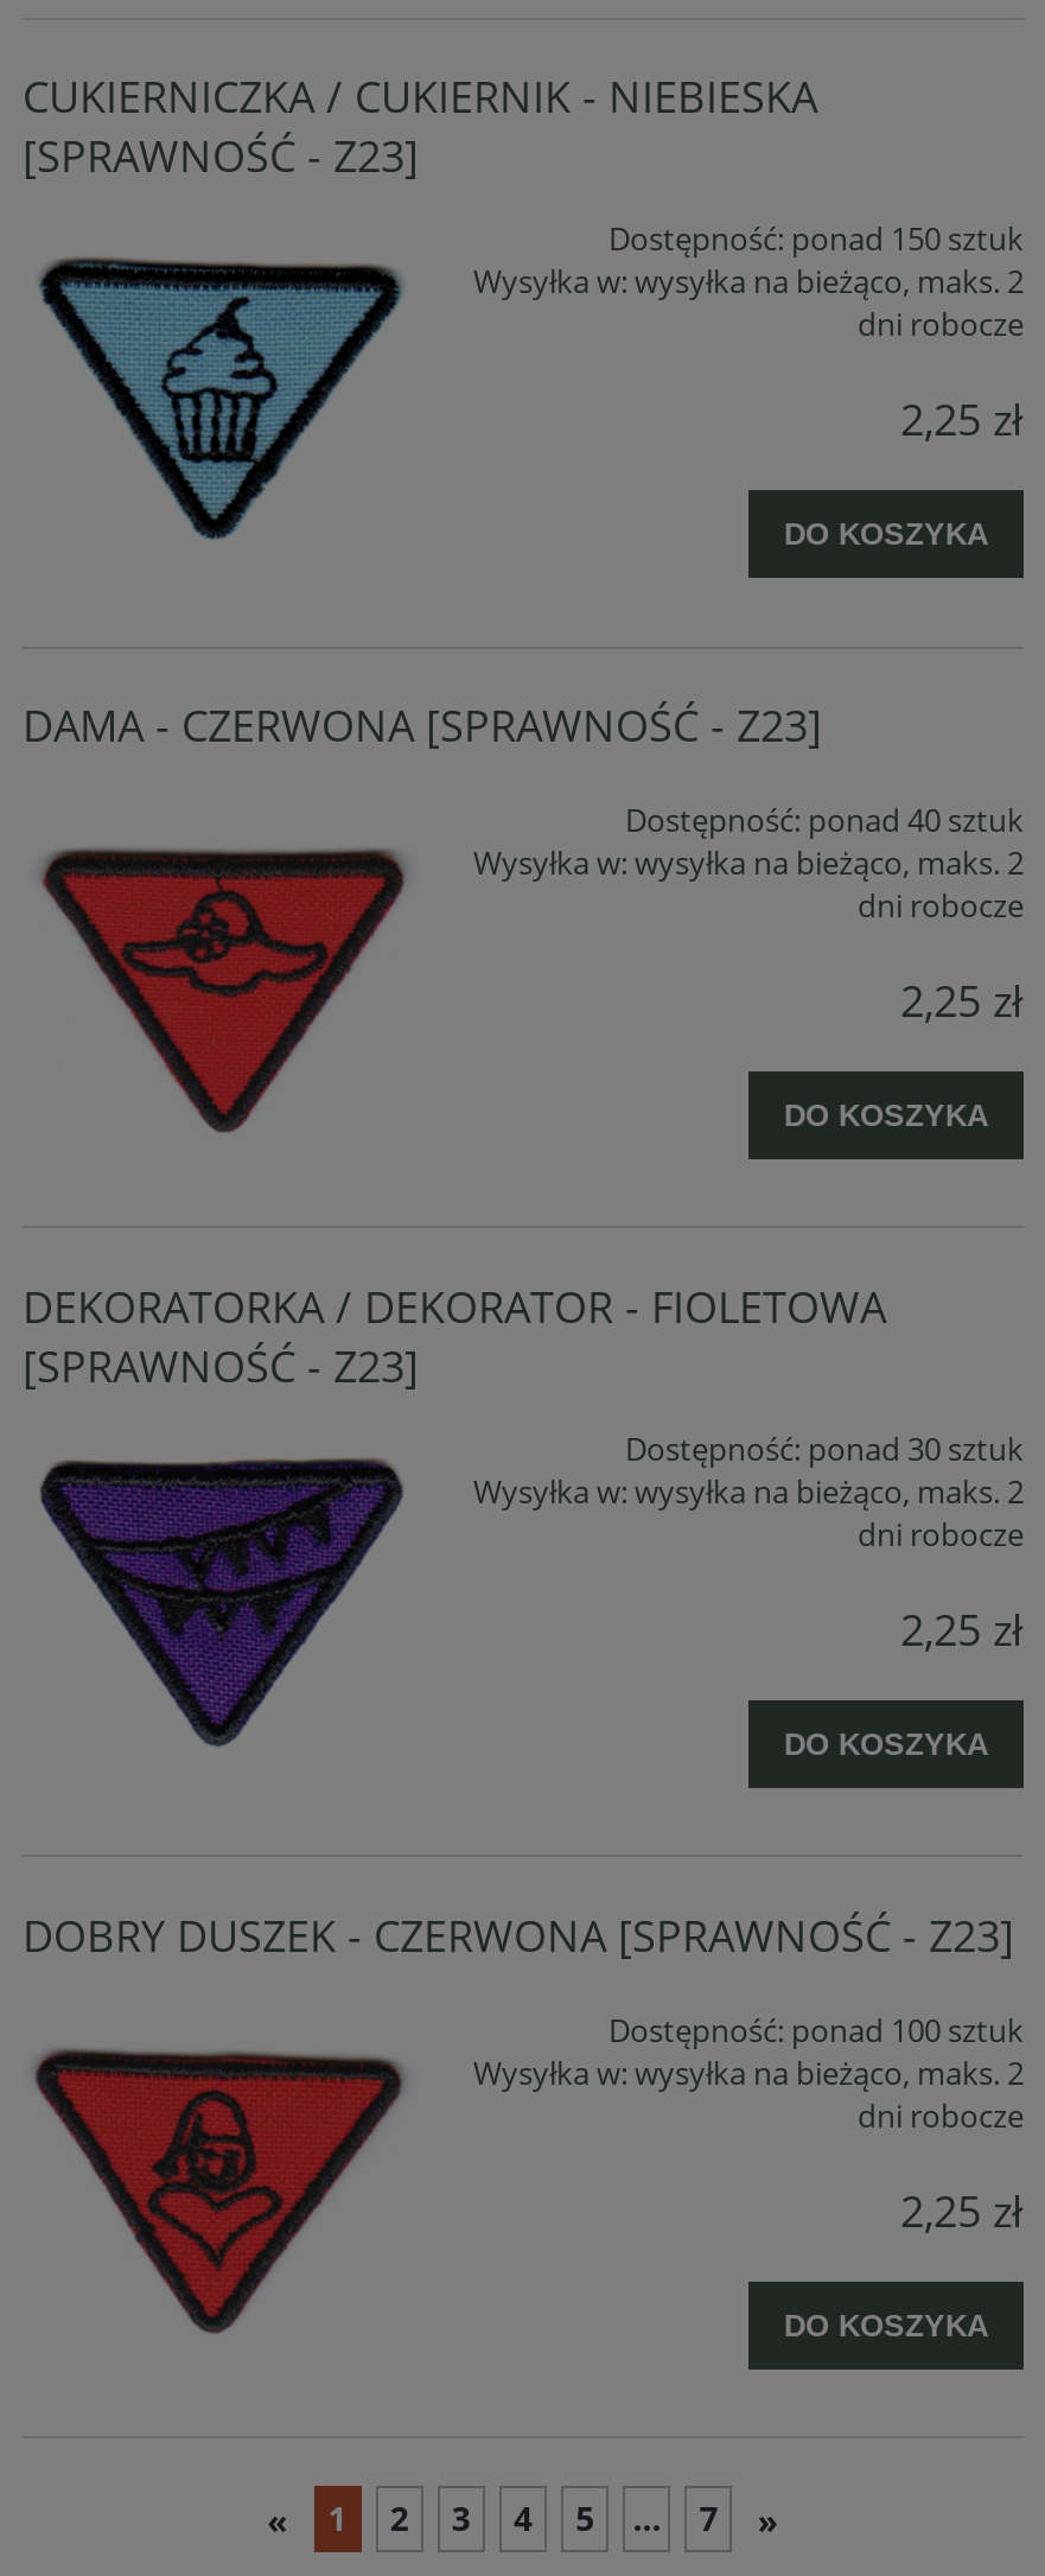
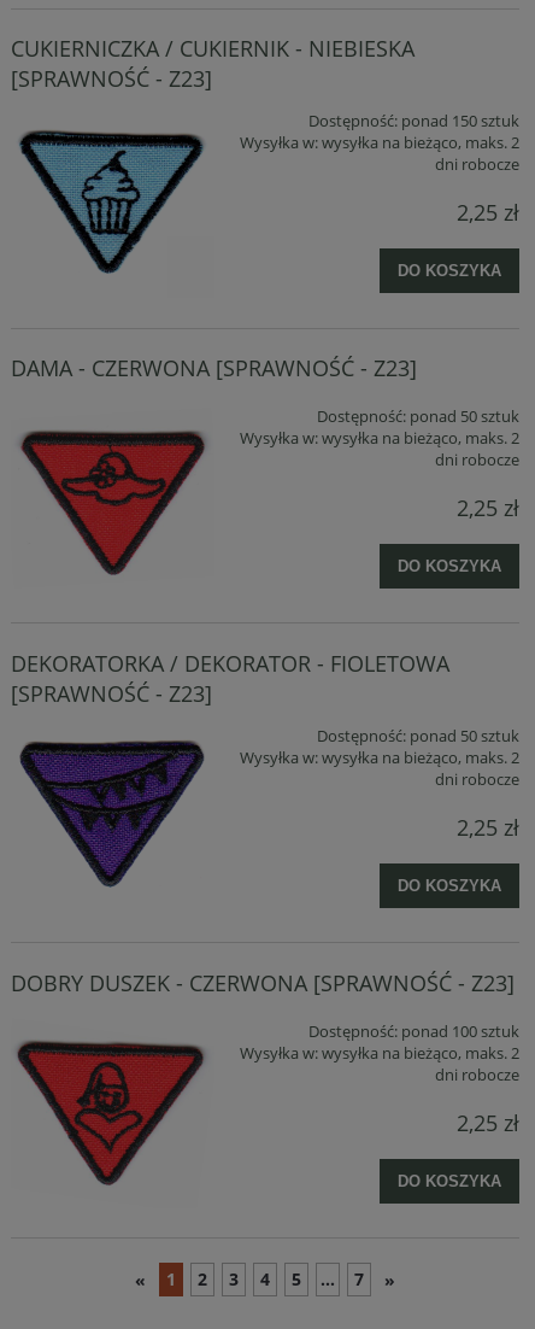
[625,799,1024,842] Dostępność: ponad 40 sztuk -> [317,406,519,427] Dostępność: ponad 50 sztuk
[625,1428,1024,1471] Dostępność: ponad 30 sztuk -> [317,725,519,747] Dostępność: ponad 50 sztuk

